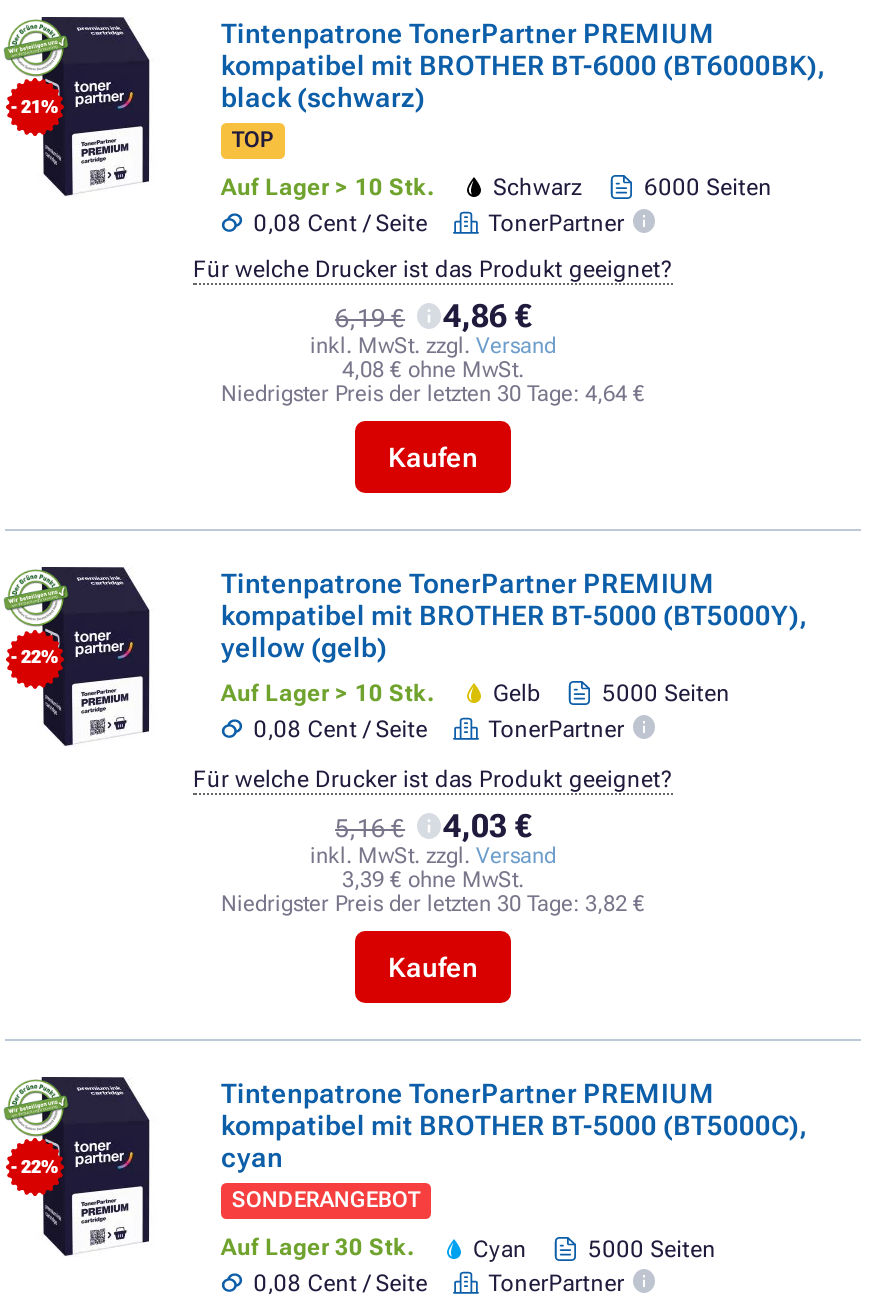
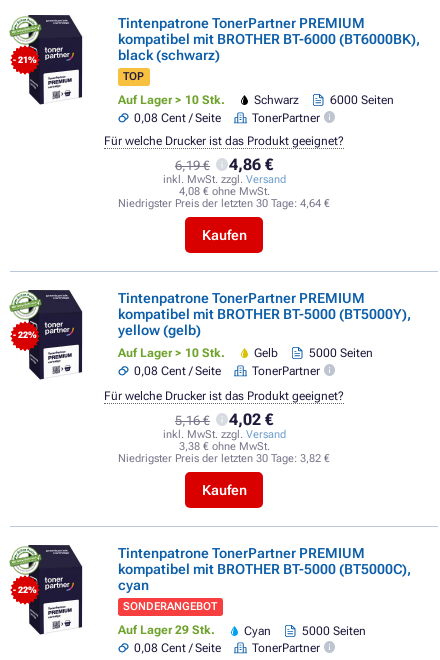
[335,807,531,845] 5,16 € 4,03 € -> [175,410,273,429] 5,16 € 4,02 €
[342,867,524,893] 3,39 € ohne MwSt. -> [178,440,269,453] 3,38 € ohne MwSt.
[221,1233,415,1261] Auf Lager 30 Stk. -> [118,623,215,637] Auf Lager 29 Stk.

